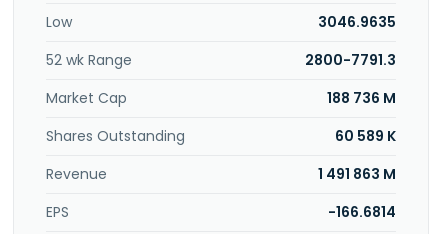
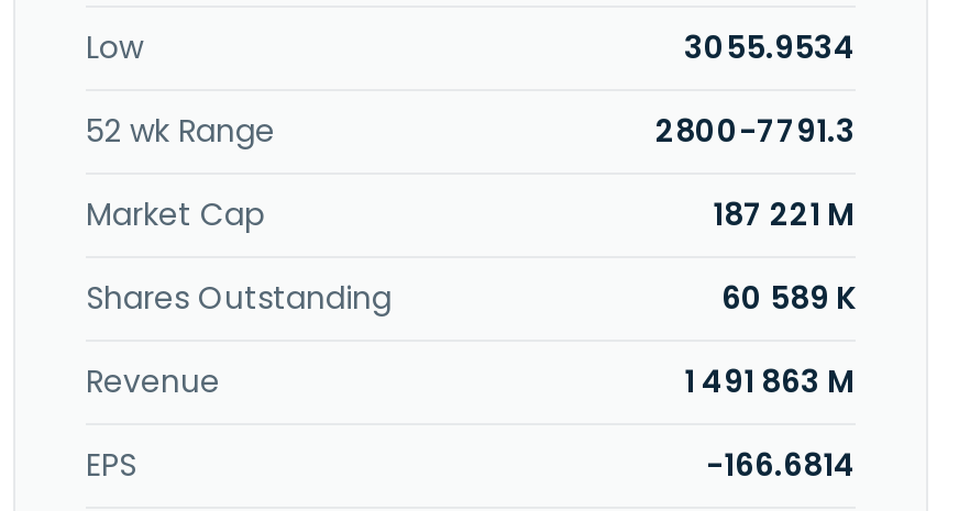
[318,12,396,32] 3046.9635 -> [684,25,856,69] 3055.9534
[327,88,396,108] 188 736 M -> [713,192,856,236] 187 221 M

